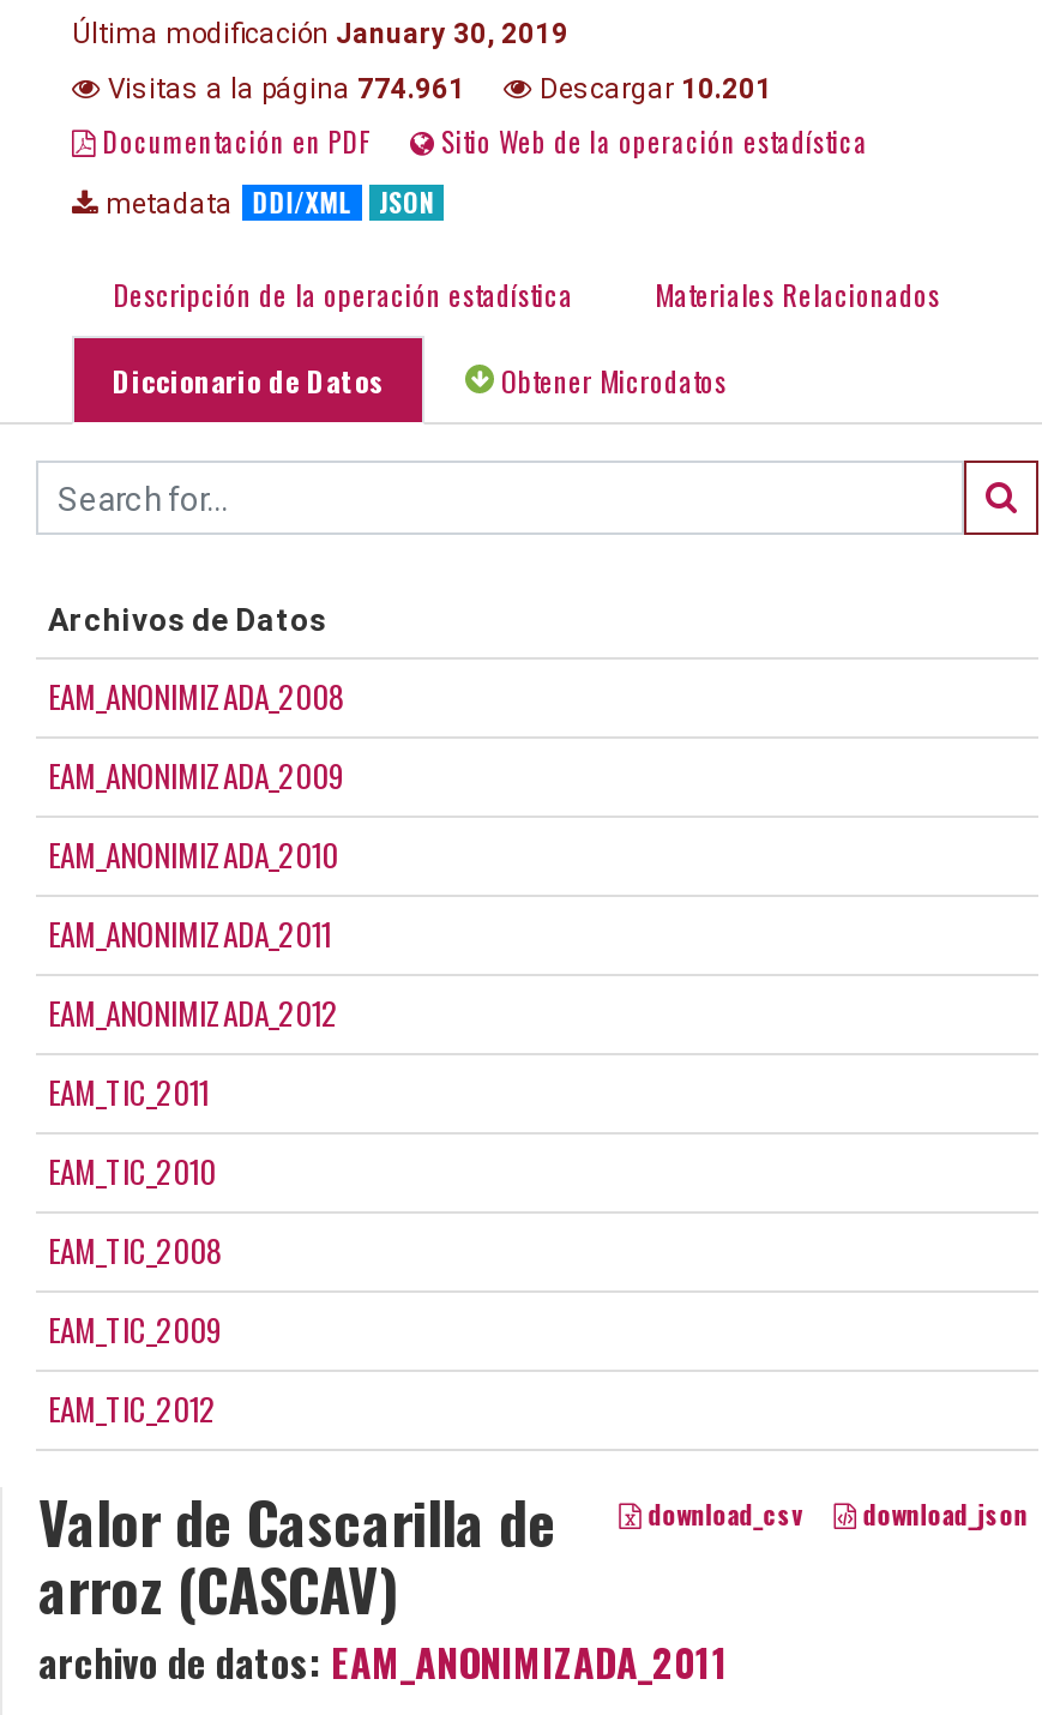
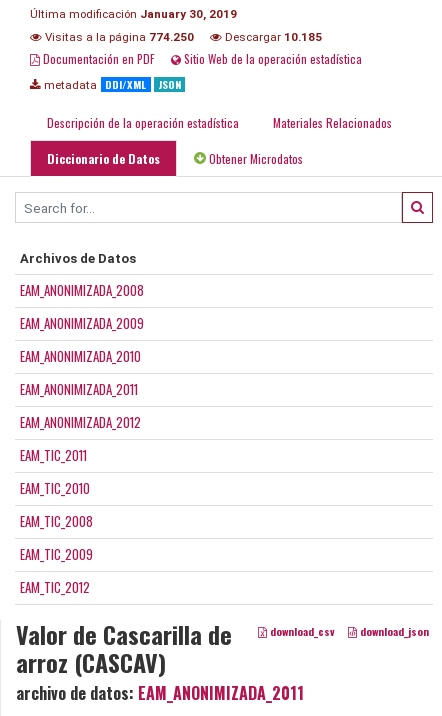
[101,73,465,106] Visitas a la página 774.961 -> [42,30,194,44] Visitas a la página 774.250
[532,73,772,106] Descargar 10.201 -> [222,30,322,44] Descargar 10.185

